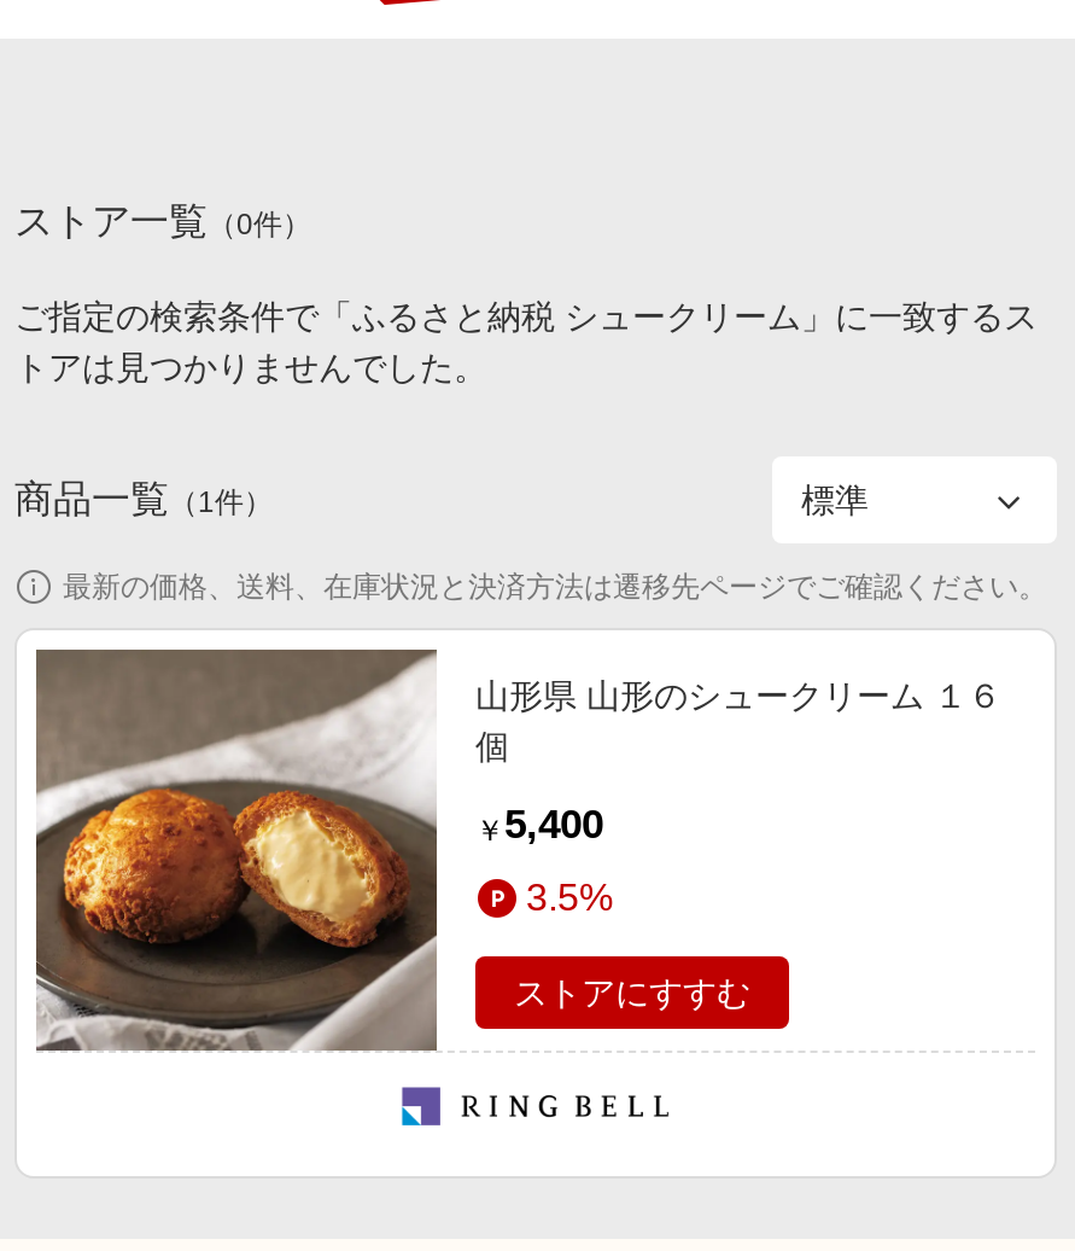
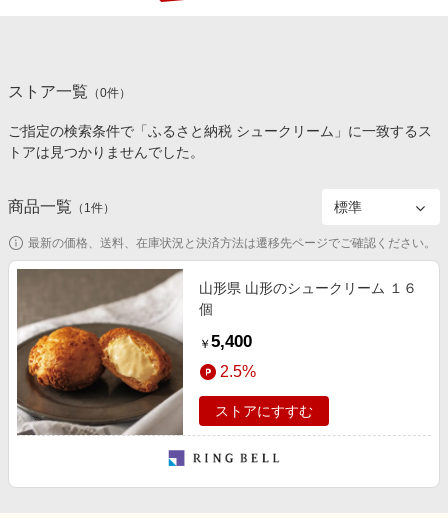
[526,877,613,918] 3.5% -> [220,363,256,380] 2.5%

